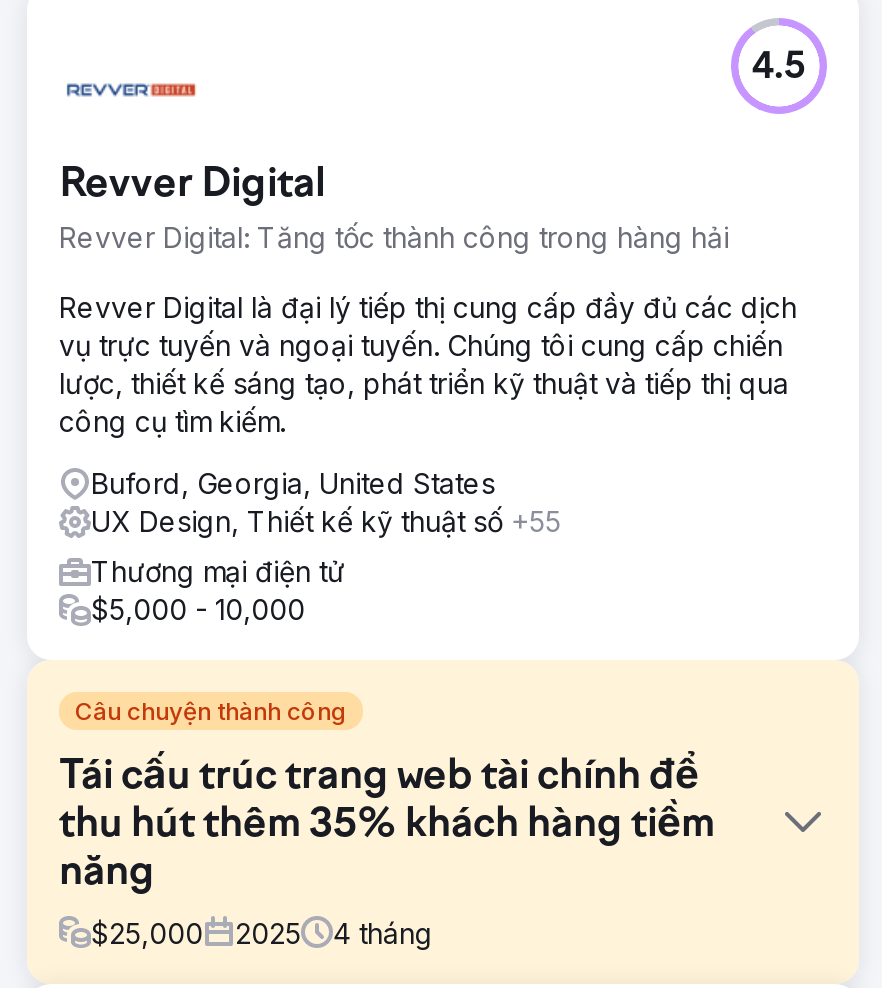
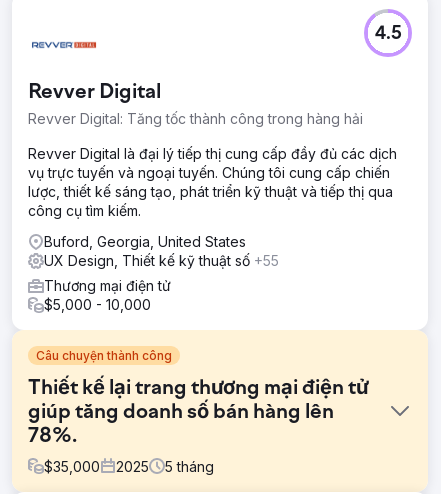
[59,755,715,895] Tái cấu trúc trang web tài chính để | thu hút thêm 35% khách hàng tiềm | năng -> [28,378,369,448] Thiết kế lại trang thương mại điện tử | giúp tăng doanh số bán hàng lên | 78%.
[91,915,203,949] $25,000 -> [44,458,100,475] $35,000
[333,915,433,949] 4 tháng -> [165,458,214,475] 5 tháng

